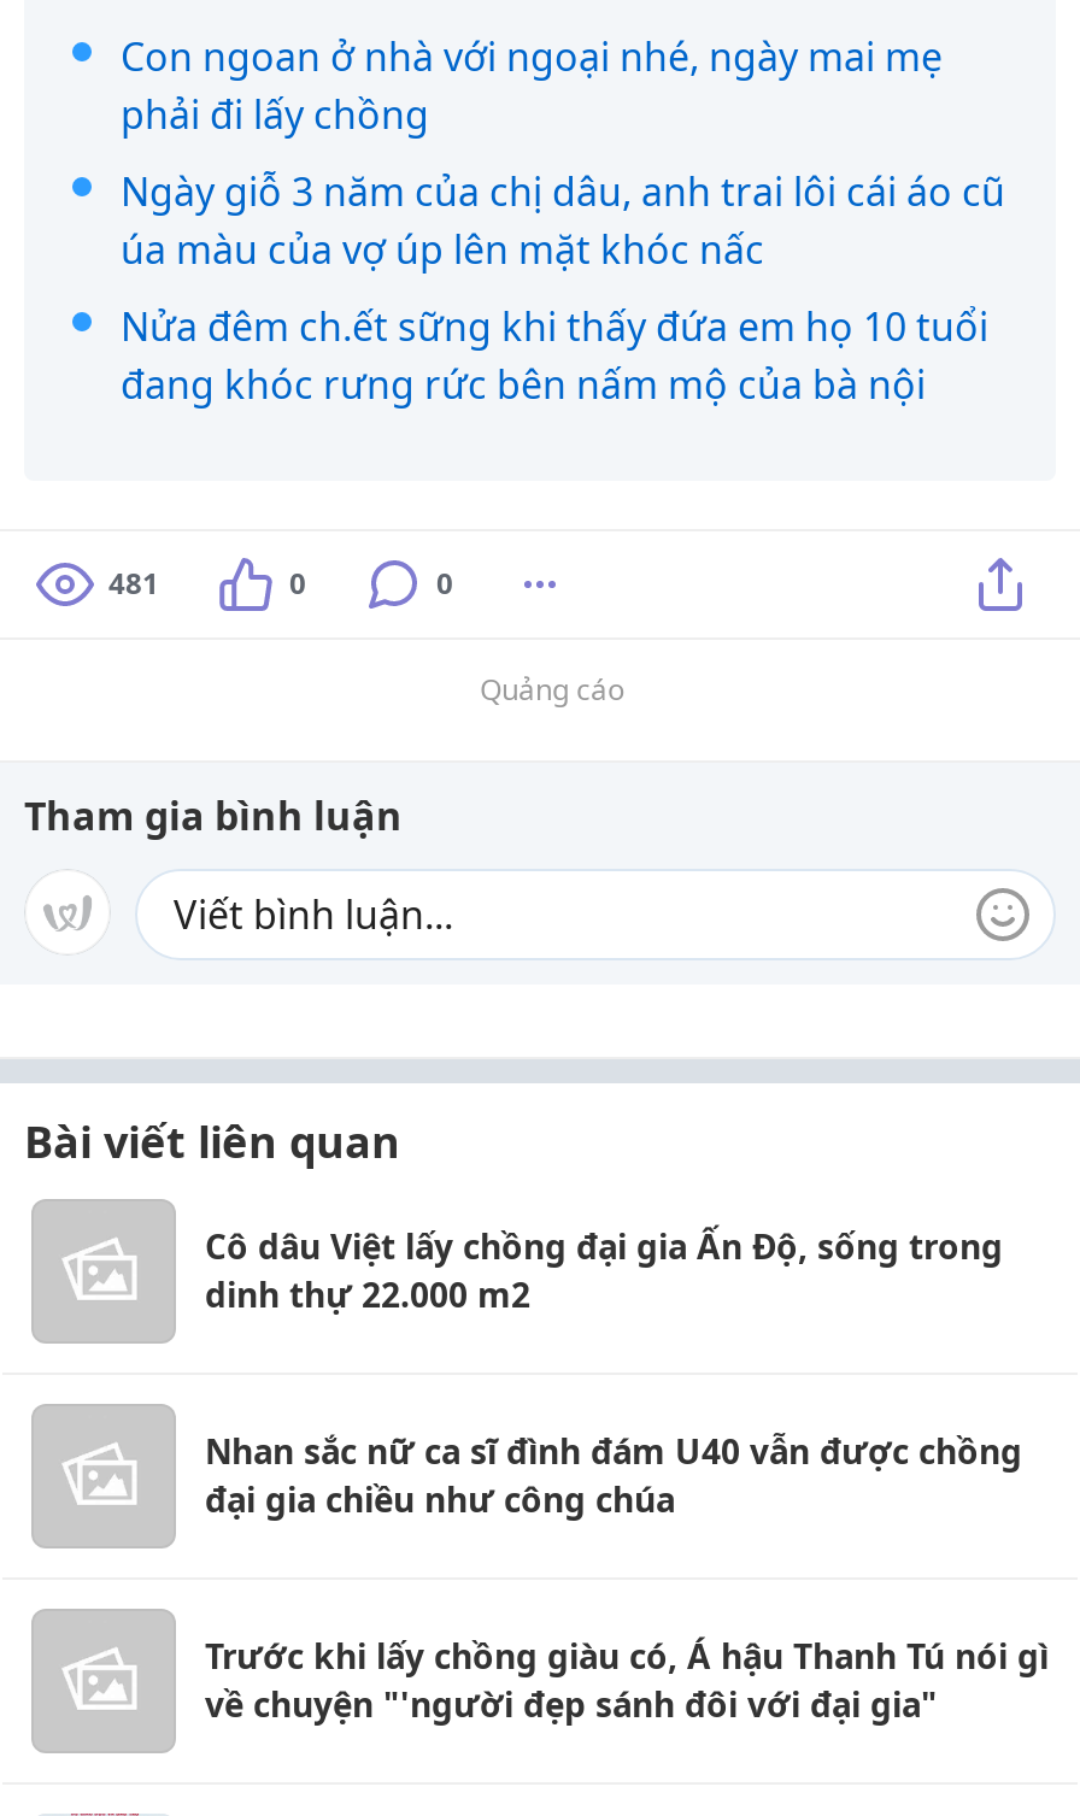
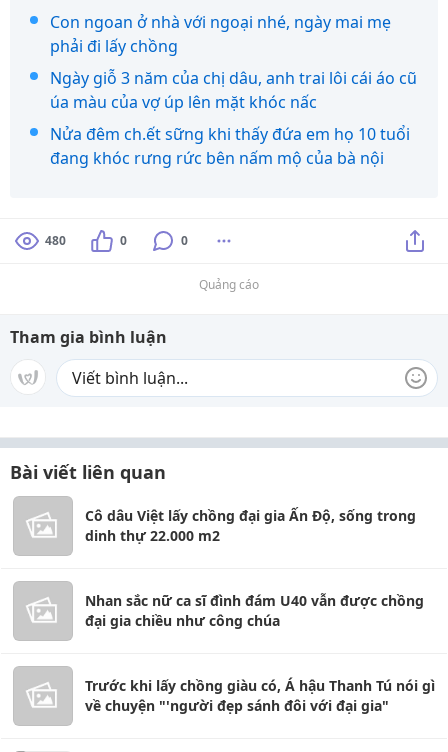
[108,563,159,604] 481 -> [45,232,66,249] 480

